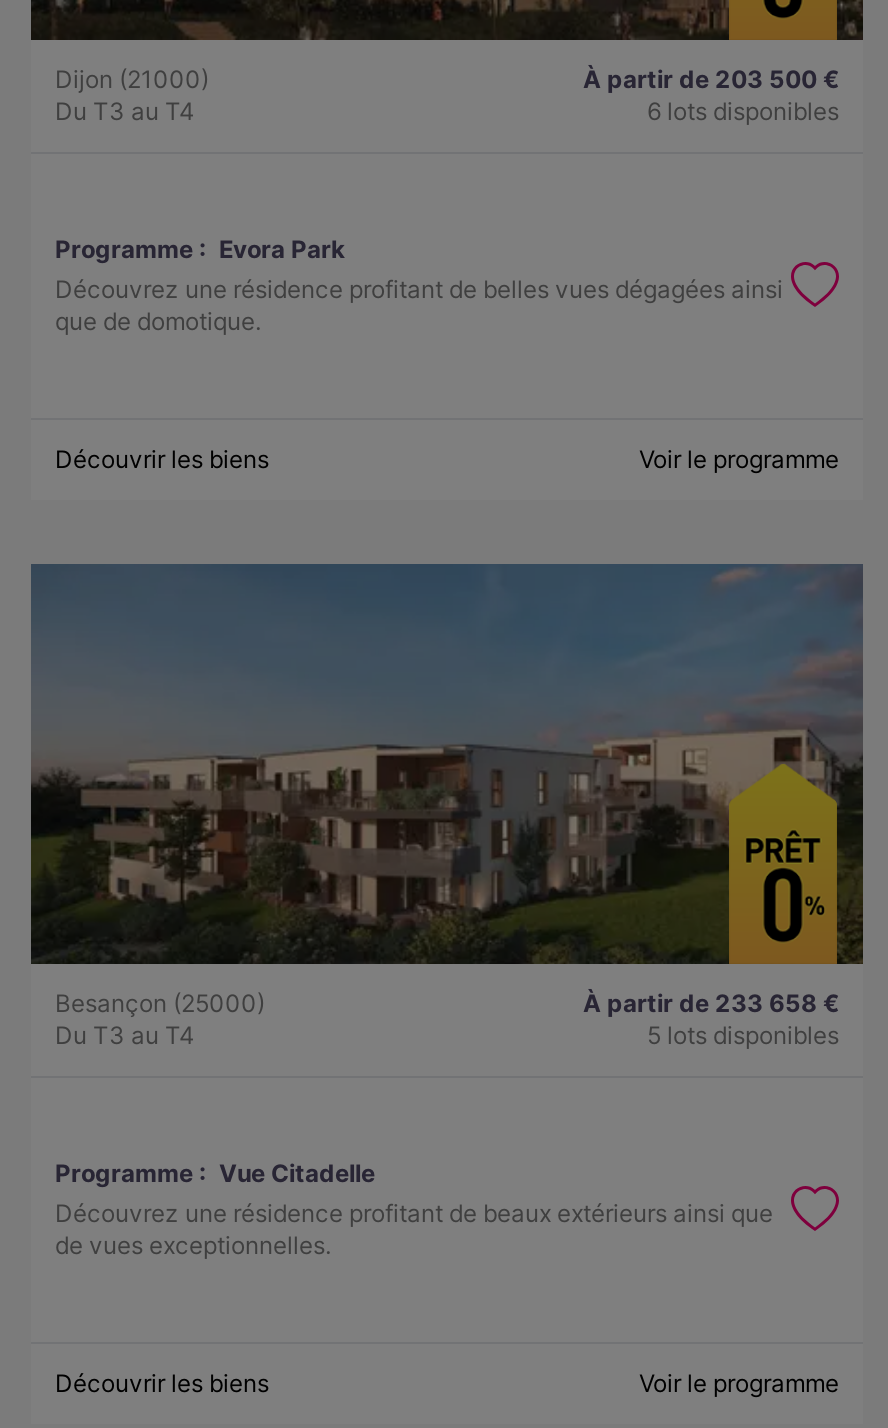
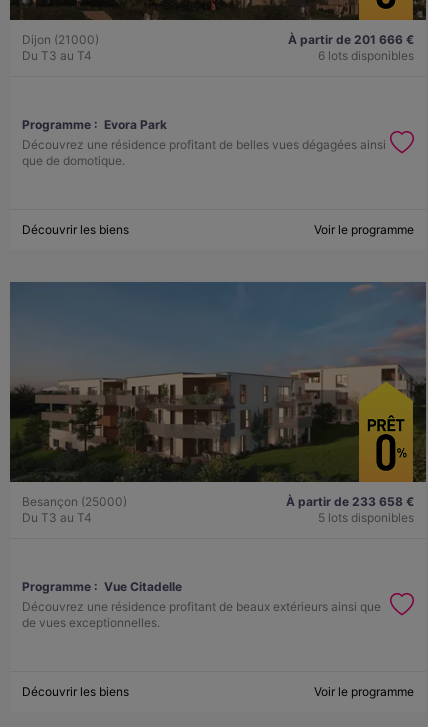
[583,65,839,95] À partir de 203 500 € -> [288,32,414,47] À partir de 201 666 €

